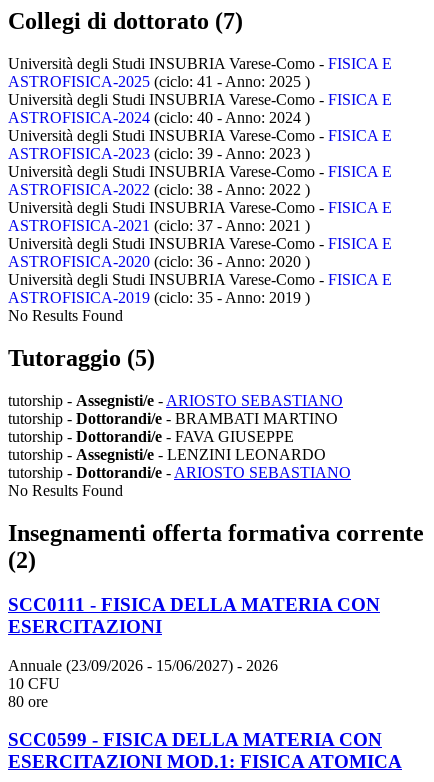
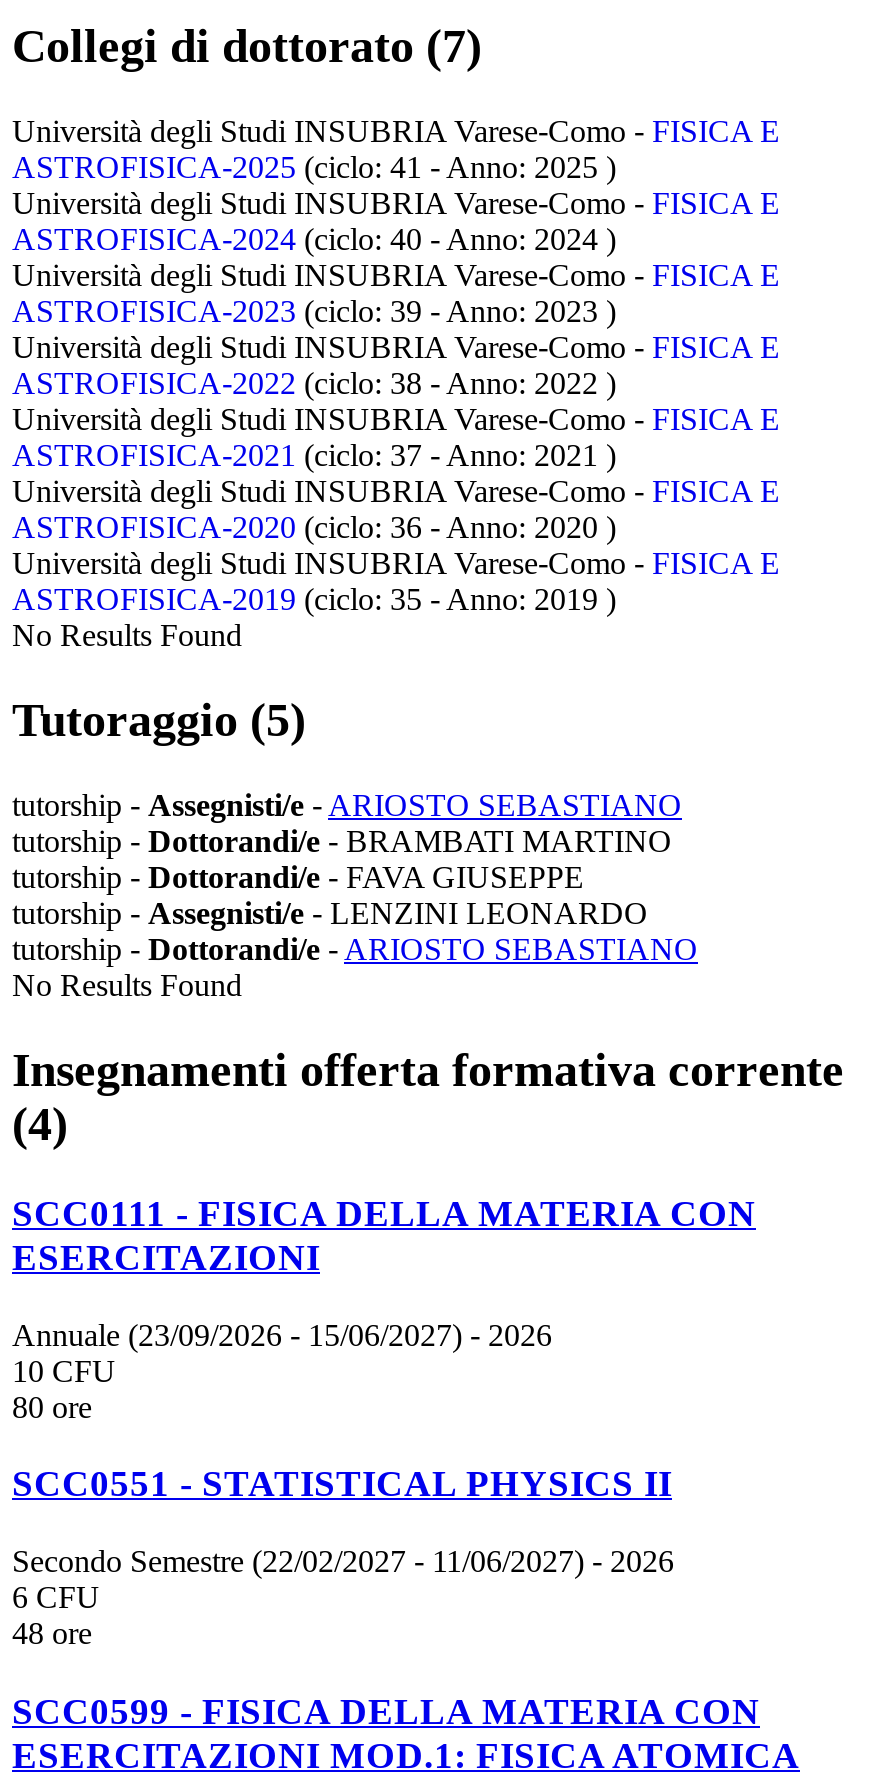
[8,547,36,573] (2) -> [12,1098,68,1150] (4)
none -> [12,1463,674,1650] SCC0551 - STATISTICAL PHYSICS II | Secondo Semestre (22/02/2027 - 11/06/2027) - 2026 | 6 CFU | 48 ore

